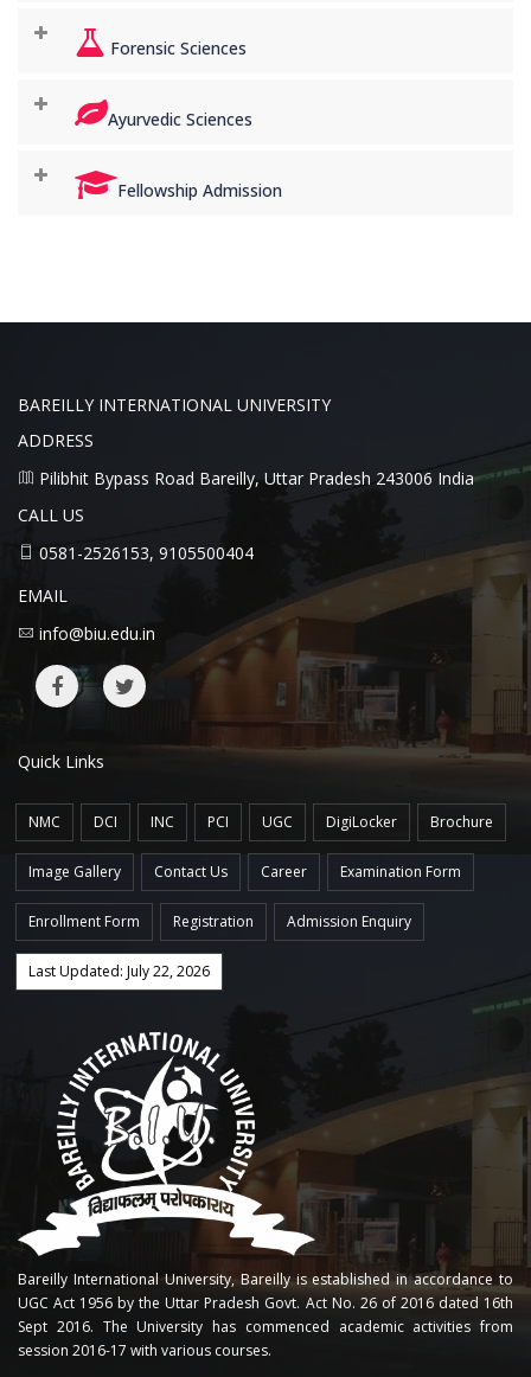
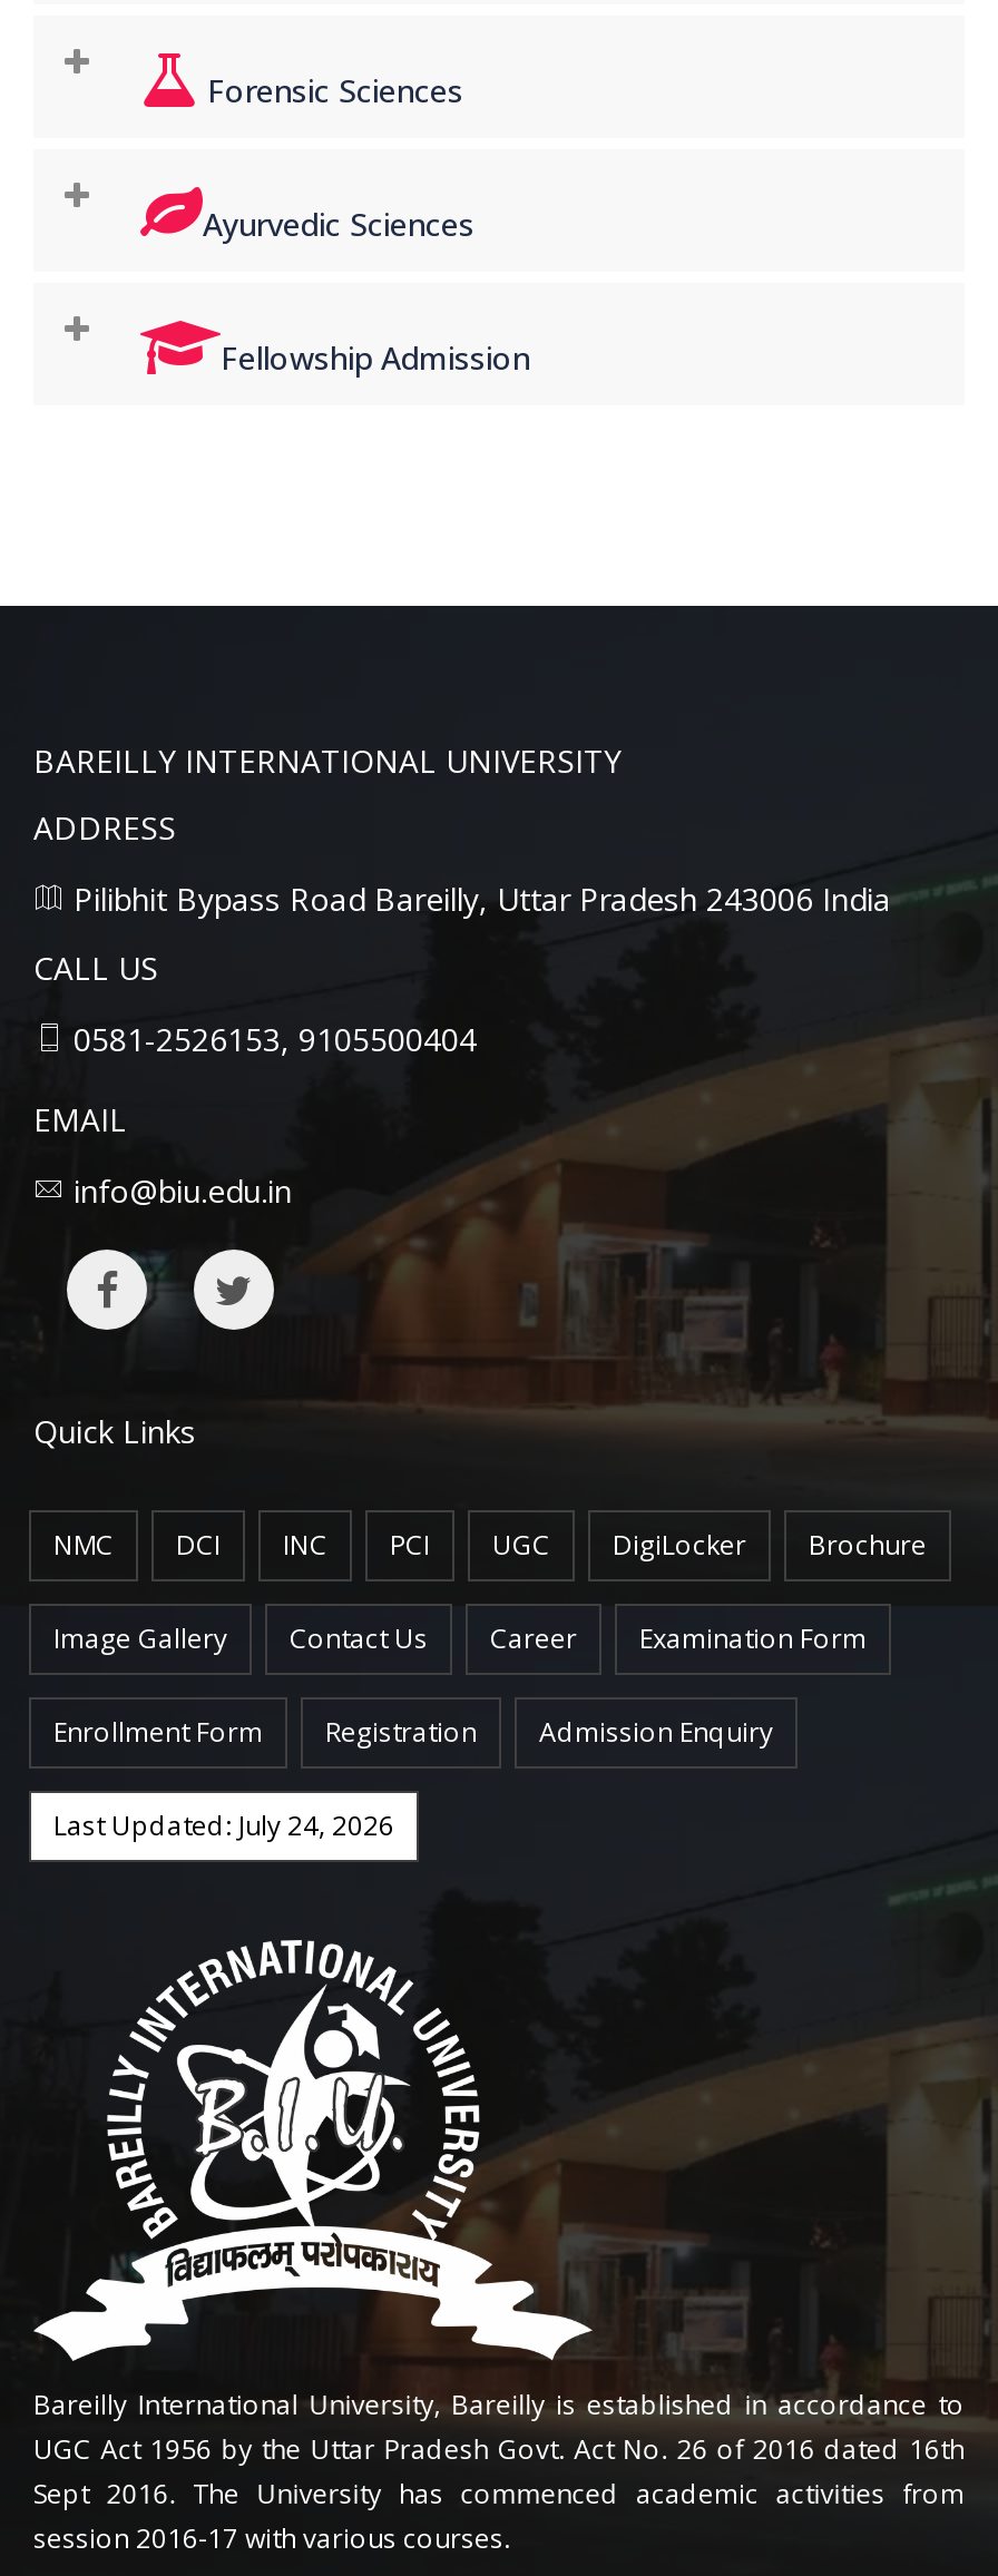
[28,961,210,981] Last Updated: July 22, 2026 -> [53,1806,394,1844] Last Updated: July 24, 2026

